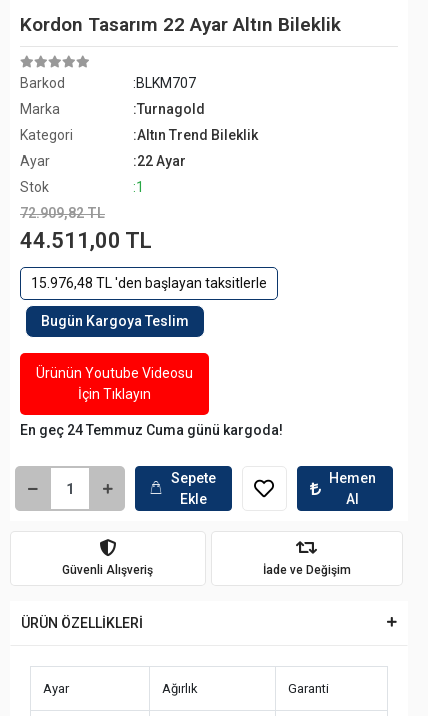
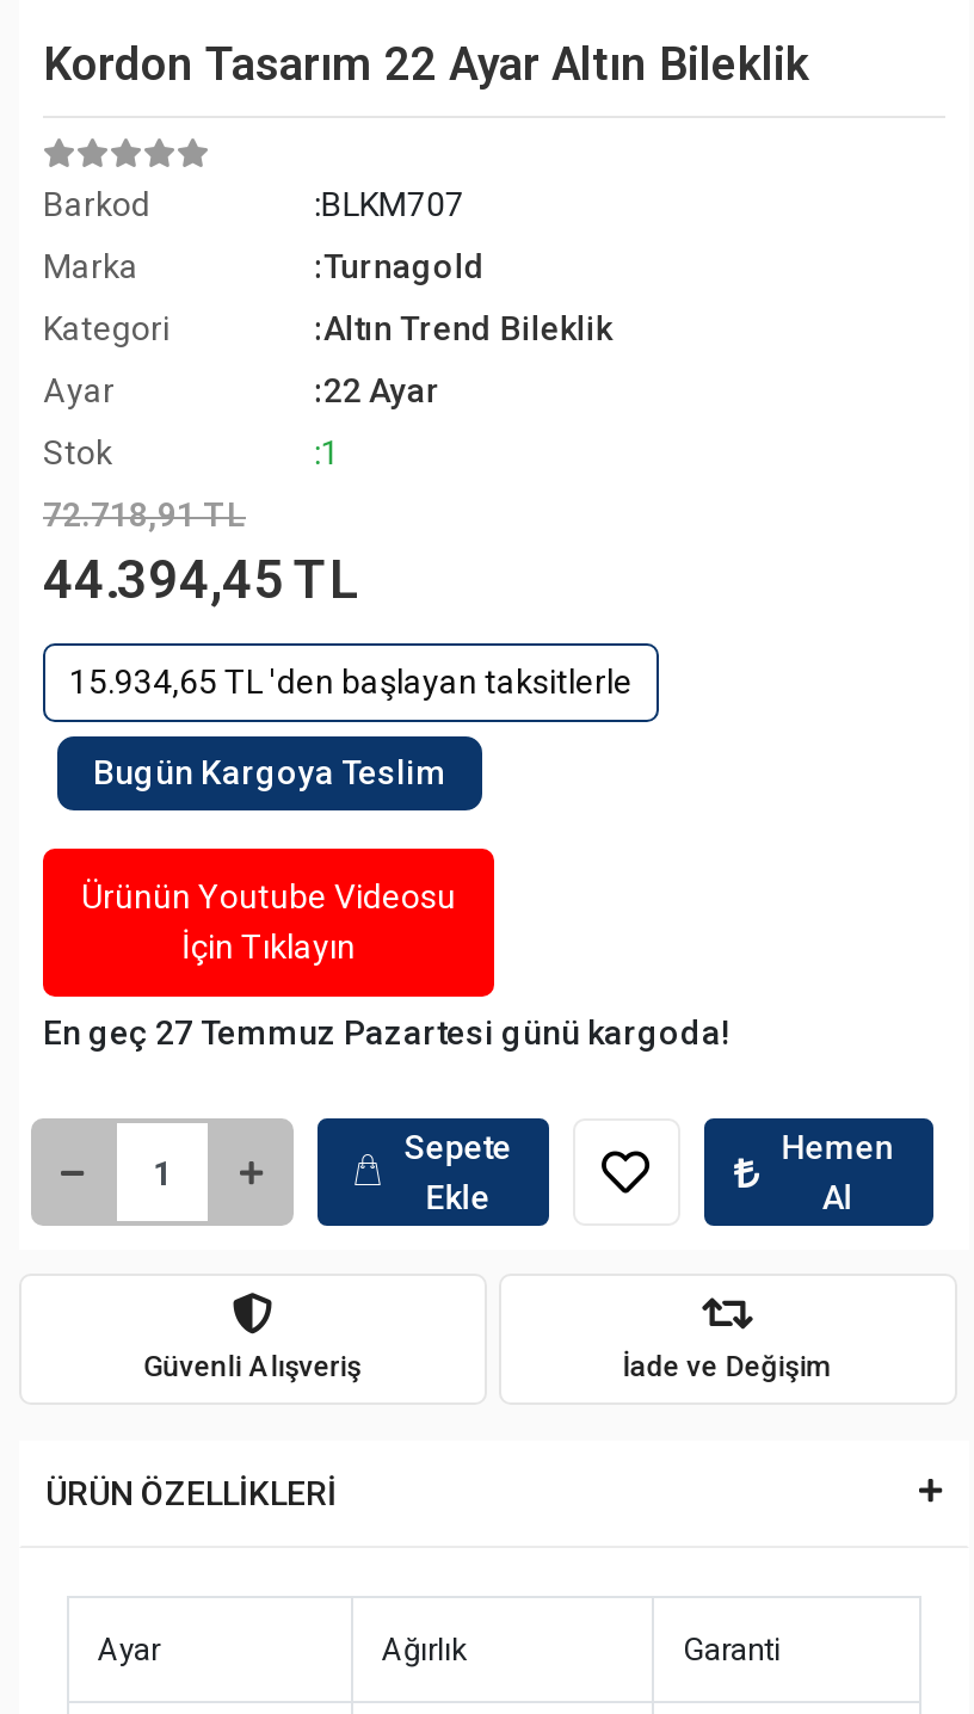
[20,205,105,221] 72.909,82 TL -> [43,495,246,534] 72.718,91 TL
[20,228,152,253] 44.511,00 TL -> [43,550,358,610] 44.394,45 TL
[31,275,267,291] 15.976,48 TL 'den başlayan taksitlerle -> [69,662,633,701] 15.934,65 TL 'den başlayan taksitlerle
[20,422,283,438] En geç 24 Temmuz Cuma günü kargoda! -> [43,1013,730,1052] En geç 27 Temmuz Pazartesi günü kargoda!

